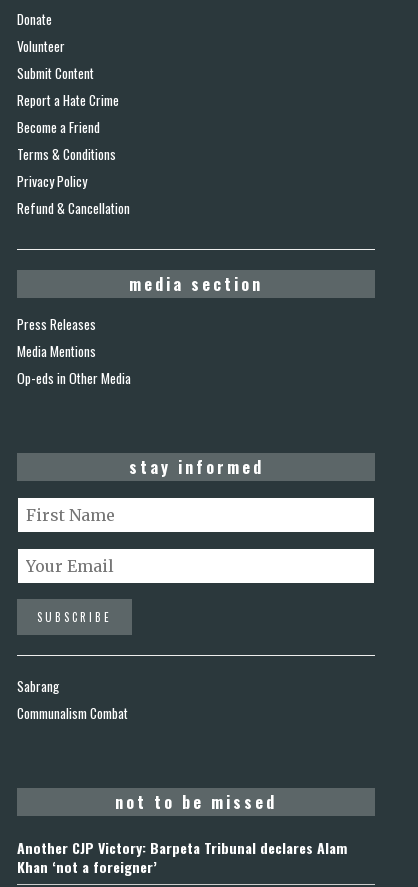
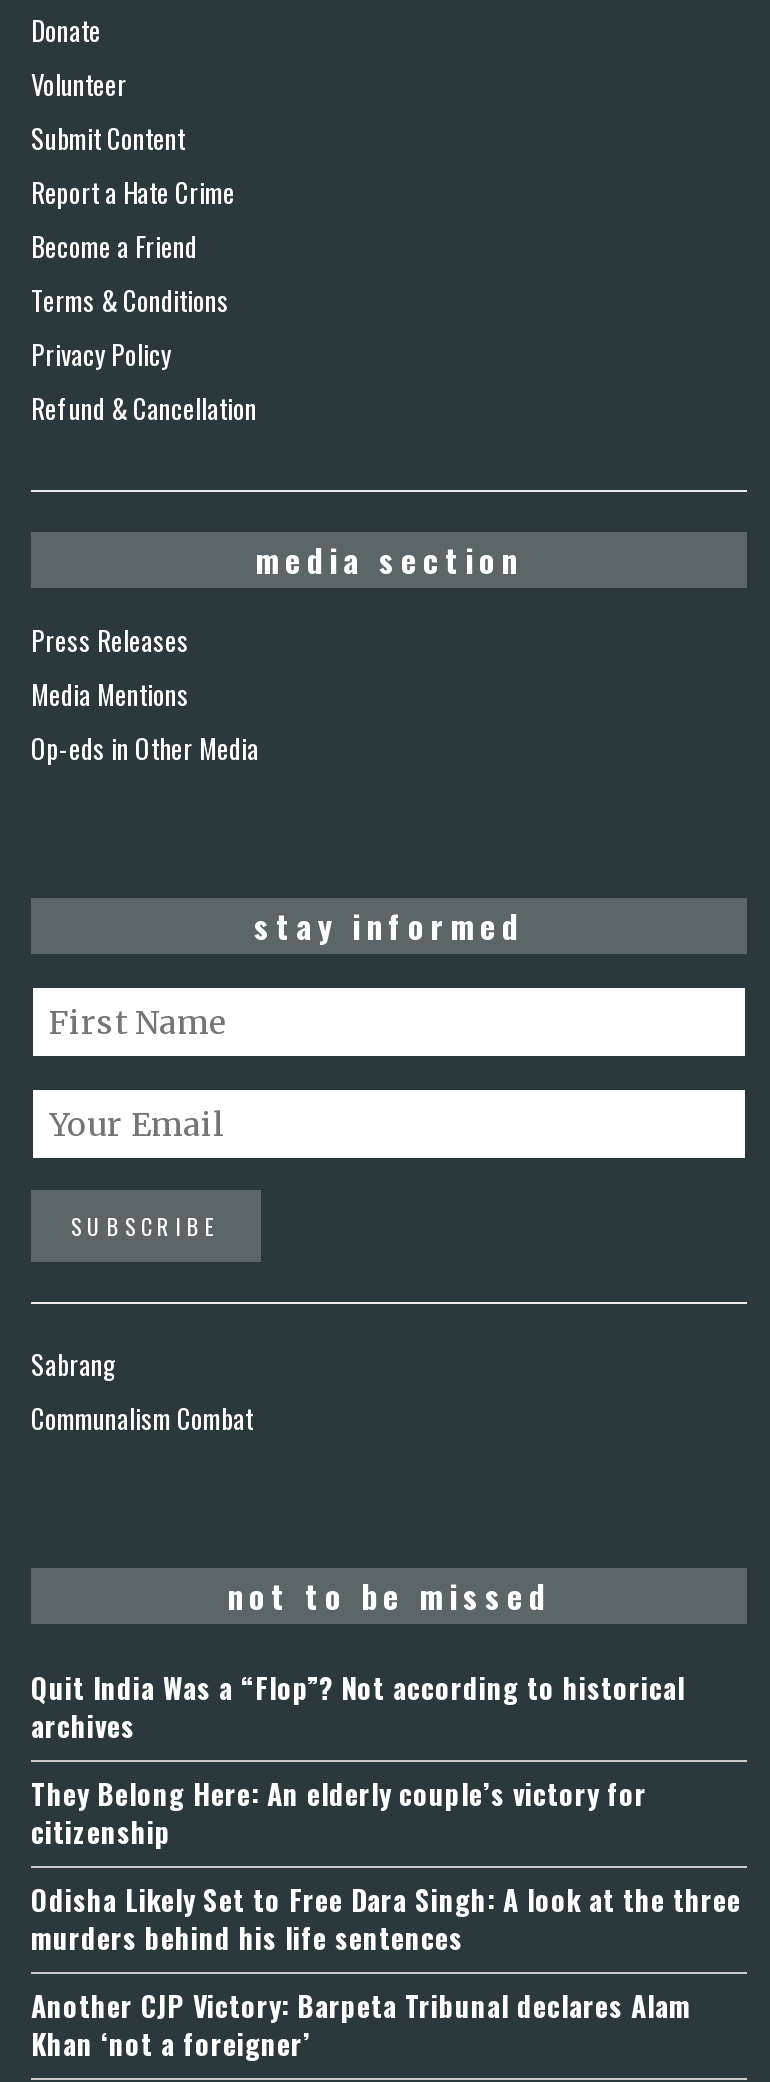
none -> [31,1667,741,1959] Quit India Was a “Flop”? Not according to historical | archives | They Belong Here: An elderly couple’s victory for | citizenship | Odisha Likely Set to Free Dara Singh: A look at the three | murders behind his life sentences

